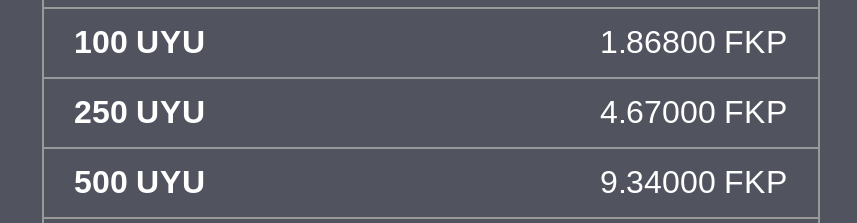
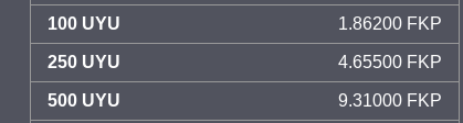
[600,25,788,59] 1.86800 FKP -> [338,14,442,33] 1.86200 FKP
[600,95,788,129] 4.67000 FKP -> [338,53,442,71] 4.65500 FKP
[600,165,788,199] 9.34000 FKP -> [338,91,442,110] 9.31000 FKP

